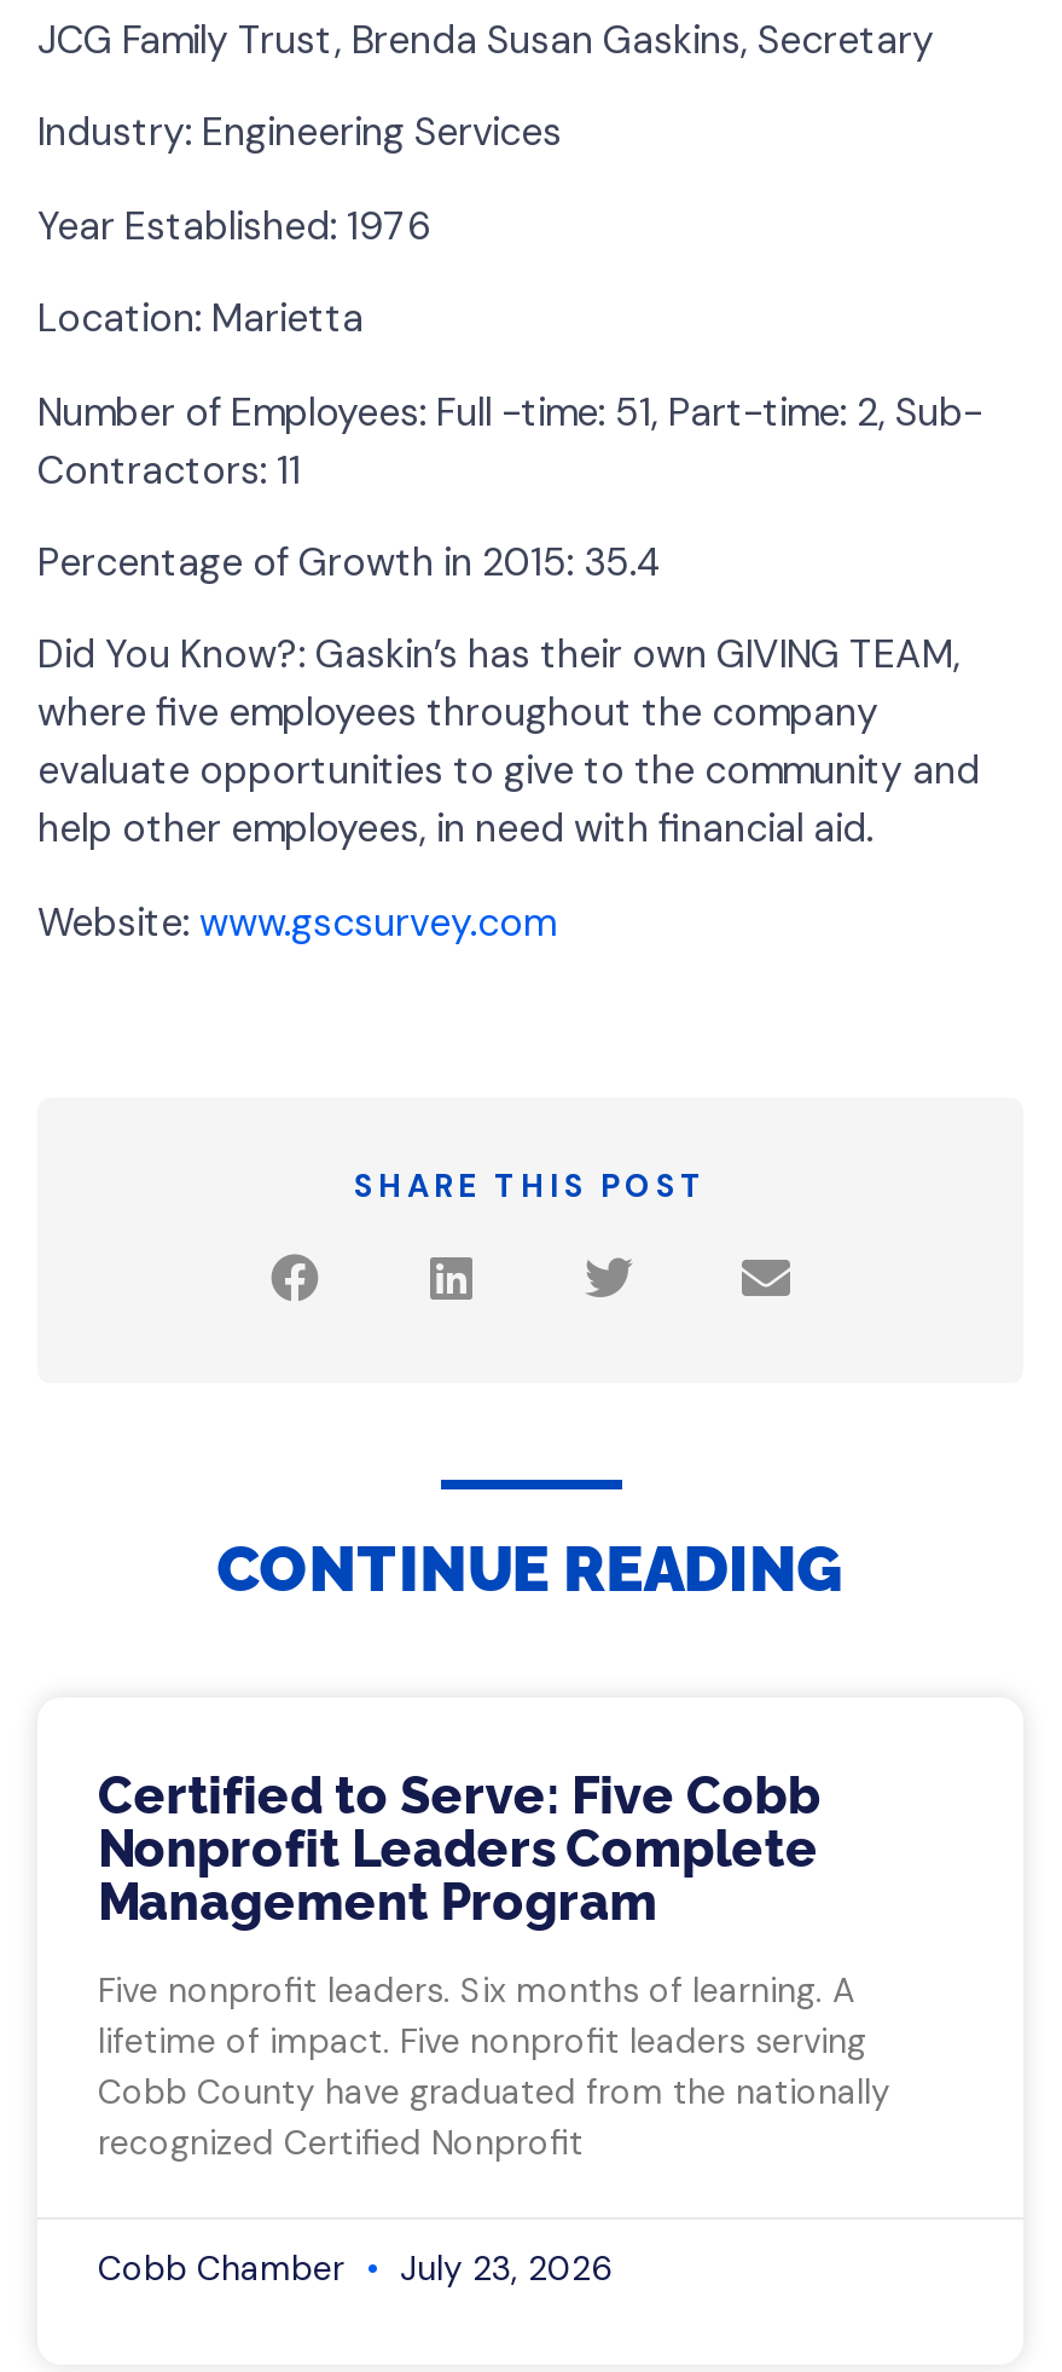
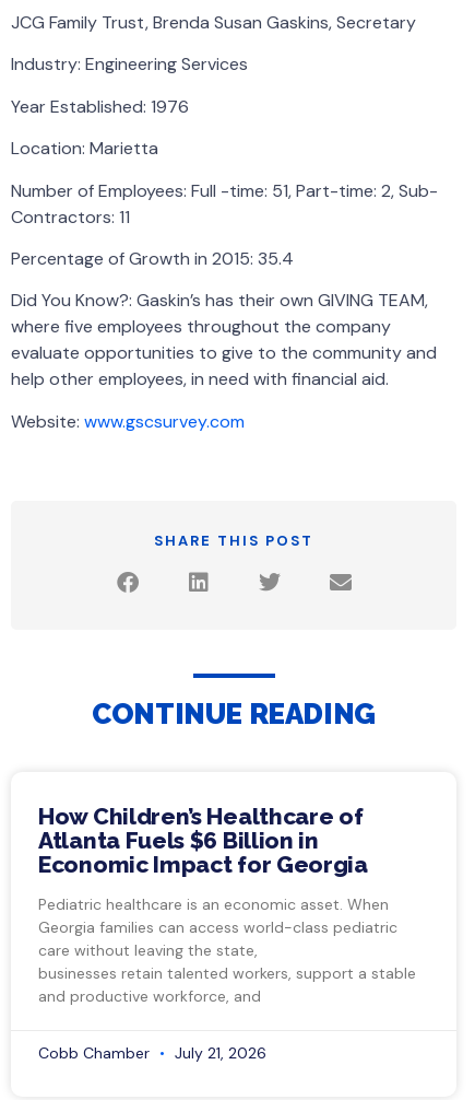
[98,1764,821,1931] Certified to Serve: Five Cobb | Nonprofit Leaders Complete | Management Program -> [38,802,368,878] How Children’s Healthcare of | Atlanta Fuels $6 Billion in | Economic Impact for Georgia
[98,1967,890,2163] Five nonprofit leaders. Six months of learning. A | lifetime of impact. Five nonprofit leaders serving | Cobb County have graduated from the nationally | recognized Certified Nonprofit -> [38,894,416,1006] Pediatric healthcare is an economic asset. When | Georgia families can access world-class pediatric | care without leaving the state, | businesses retain talented workers, support a stable | and productive workforce, and
[98,2246,613,2289] Cobb Chamber July 23, 2026 -> [38,1043,266,1062] Cobb Chamber July 21, 2026

